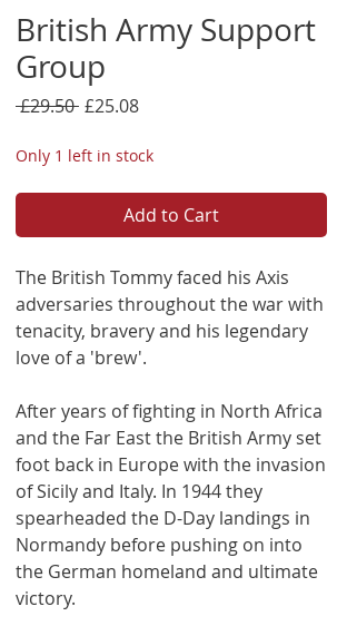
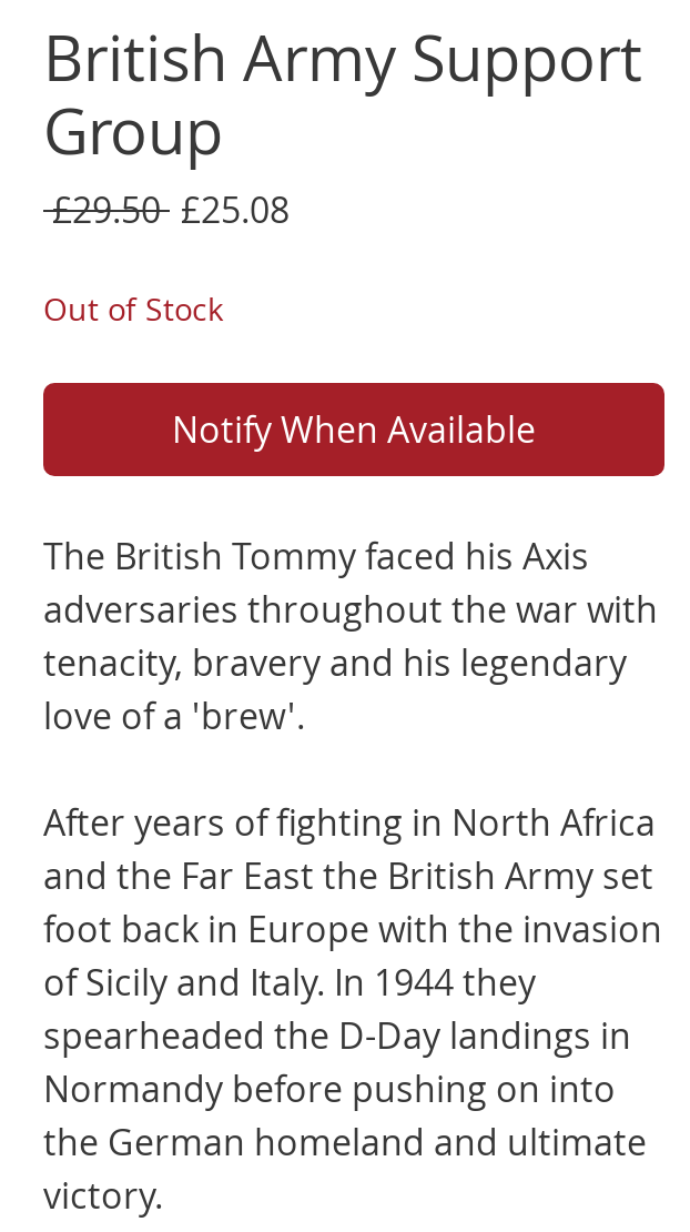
[16,144,153,166] Only 1 left in stock -> [43,287,223,329] Out of Stock
[123,202,219,227] Add to Cart -> [172,404,536,453] Notify When Available

